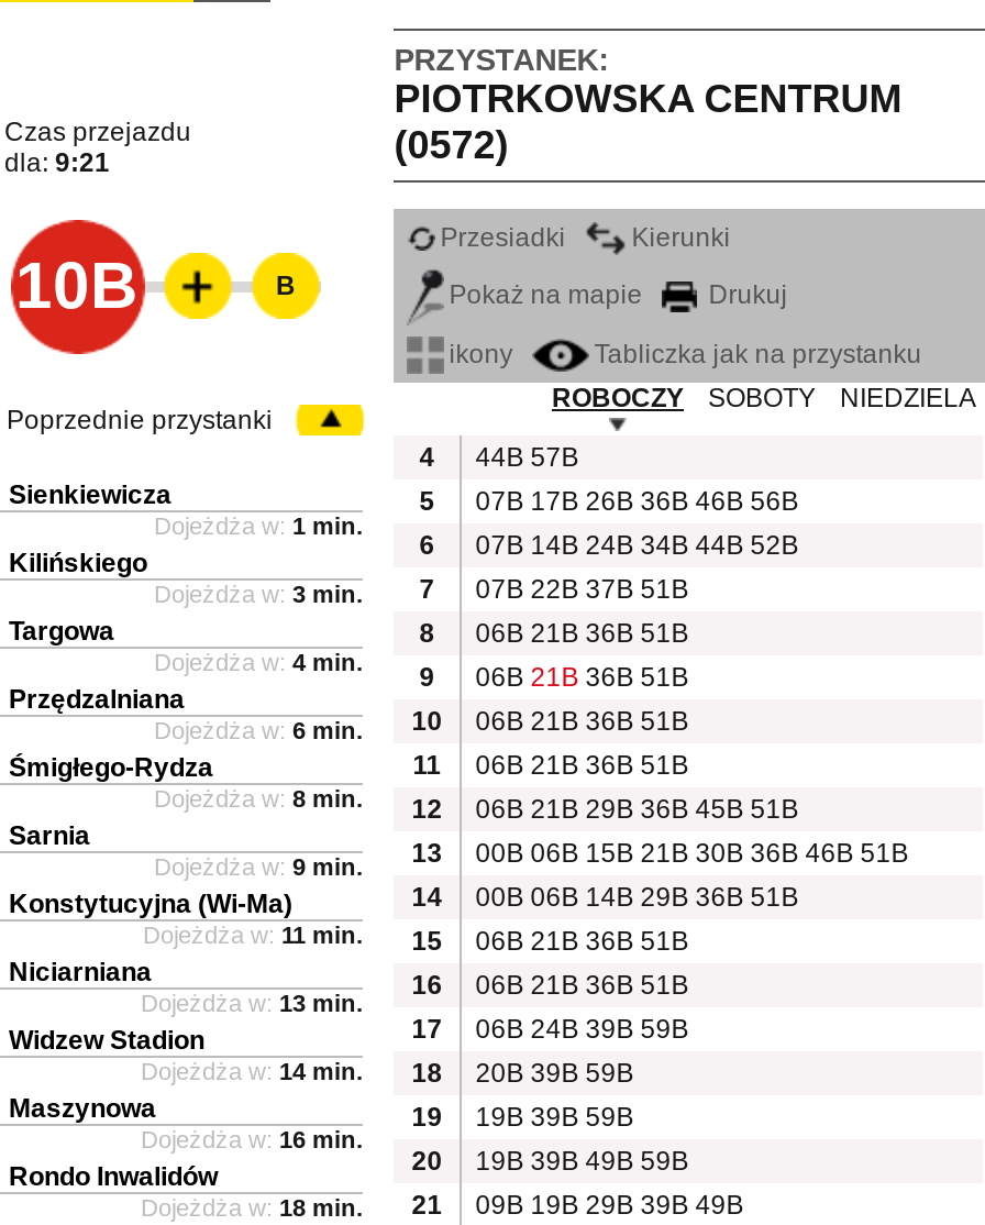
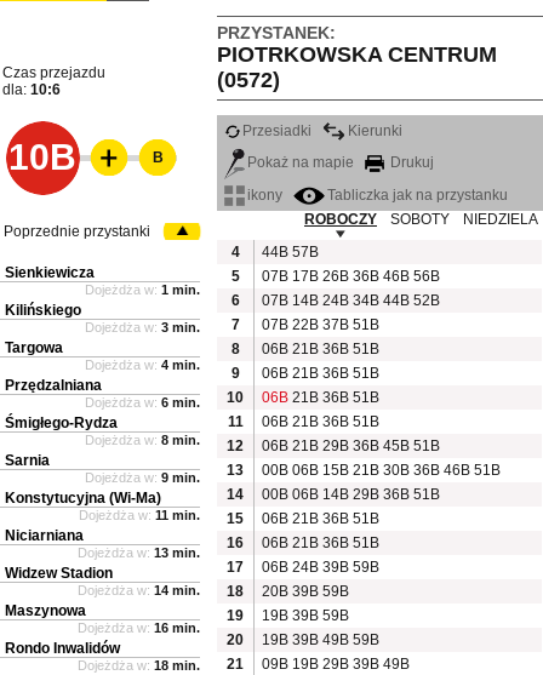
[4,148,110,178] dla: 9:21 -> [2,81,61,98] dla: 10:6

